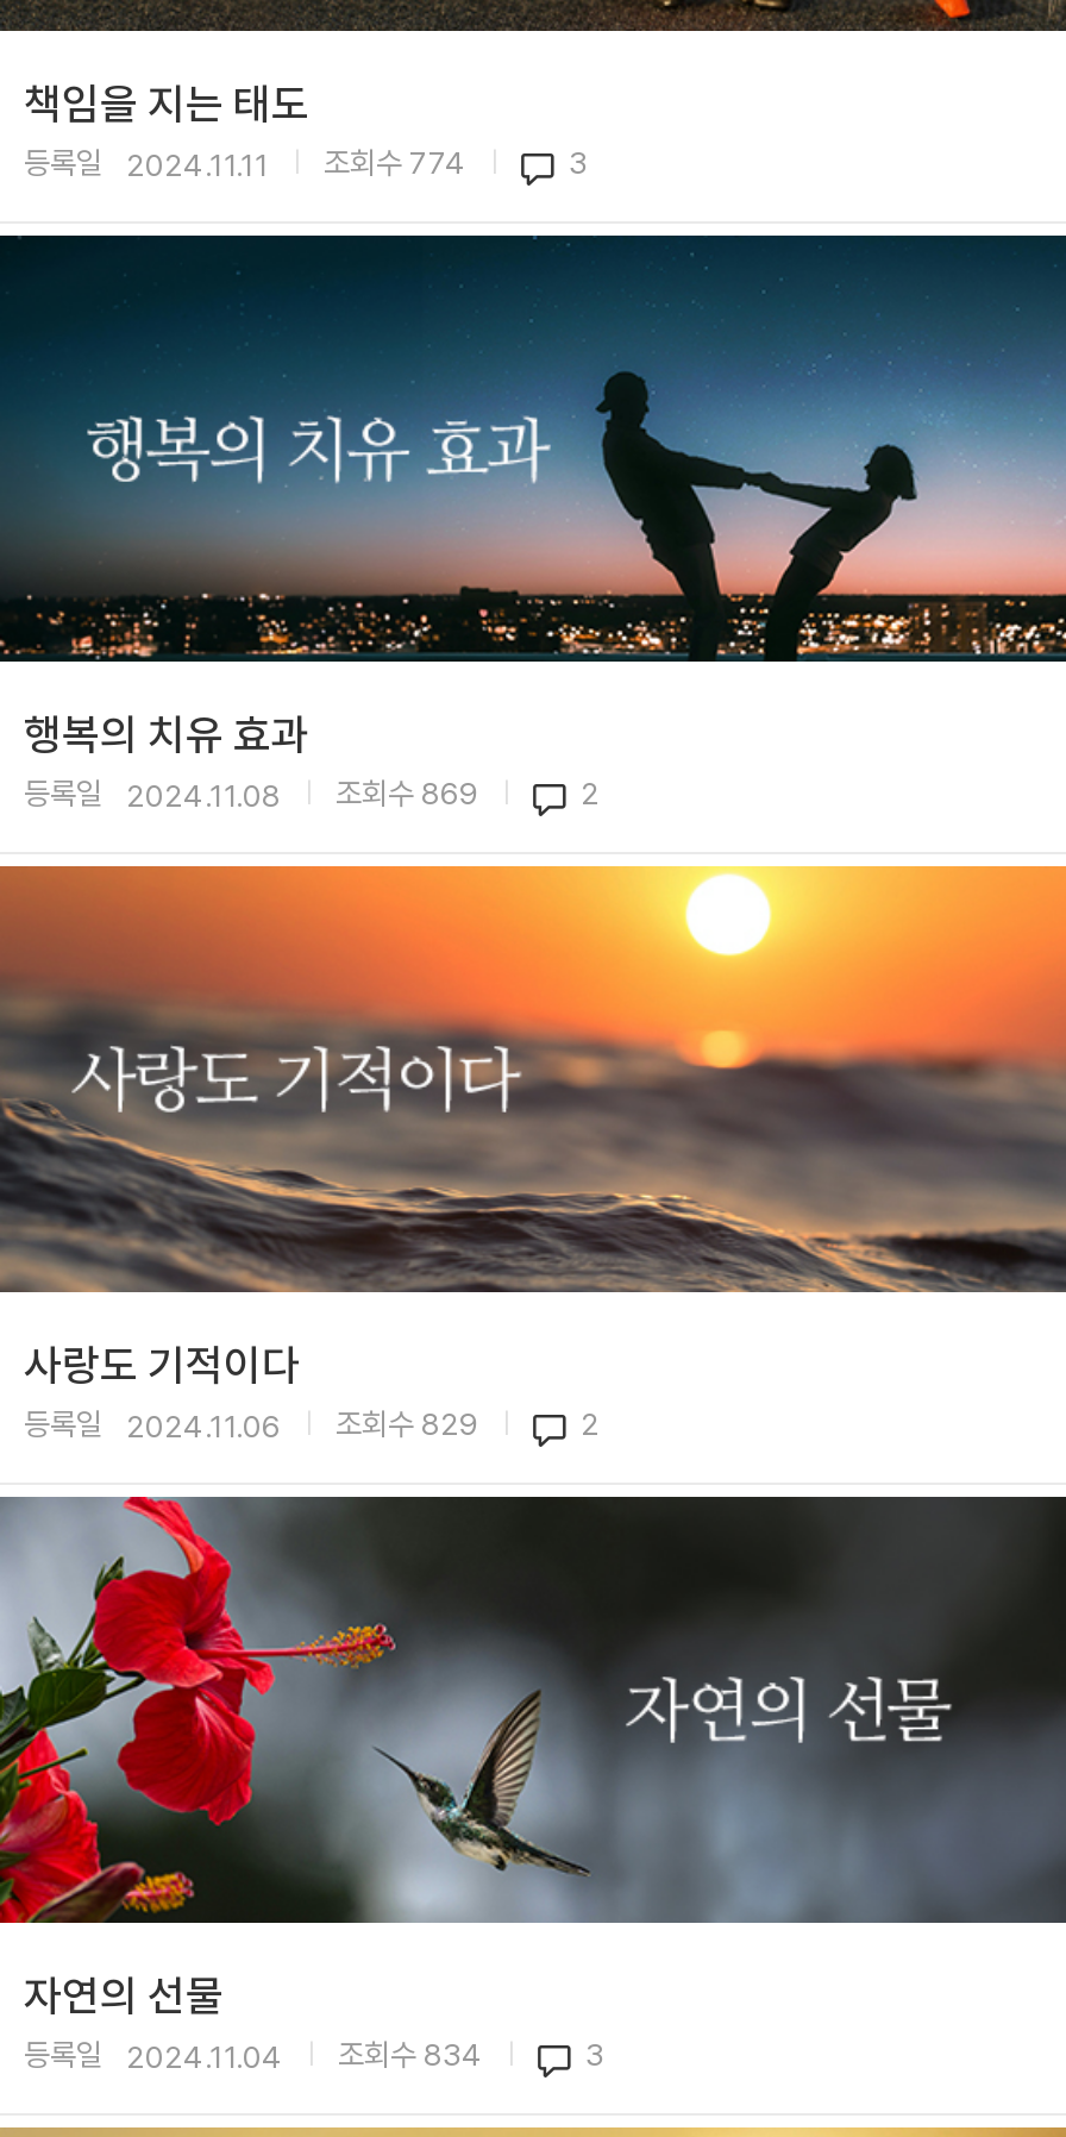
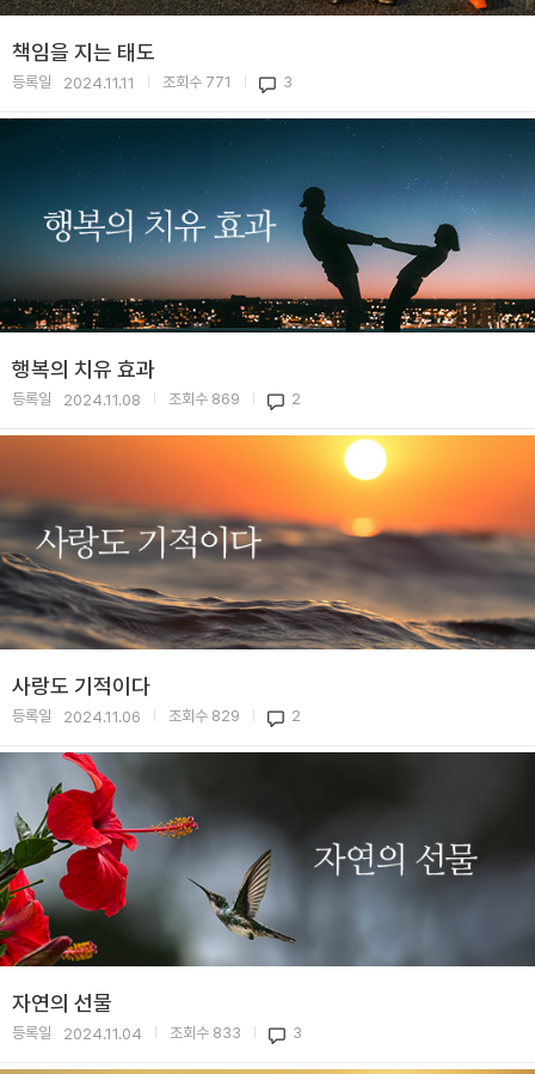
[324,144,466,180] 조회수 774 -> [162,72,232,90] 조회수 771
[338,2037,483,2073] 조회수 834 -> [170,1024,241,1042] 조회수 833

